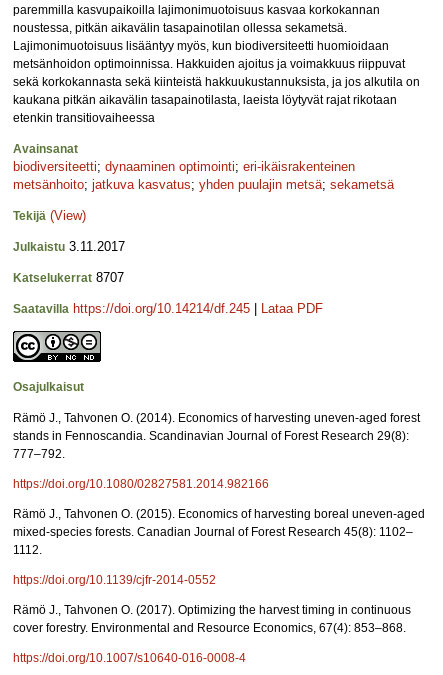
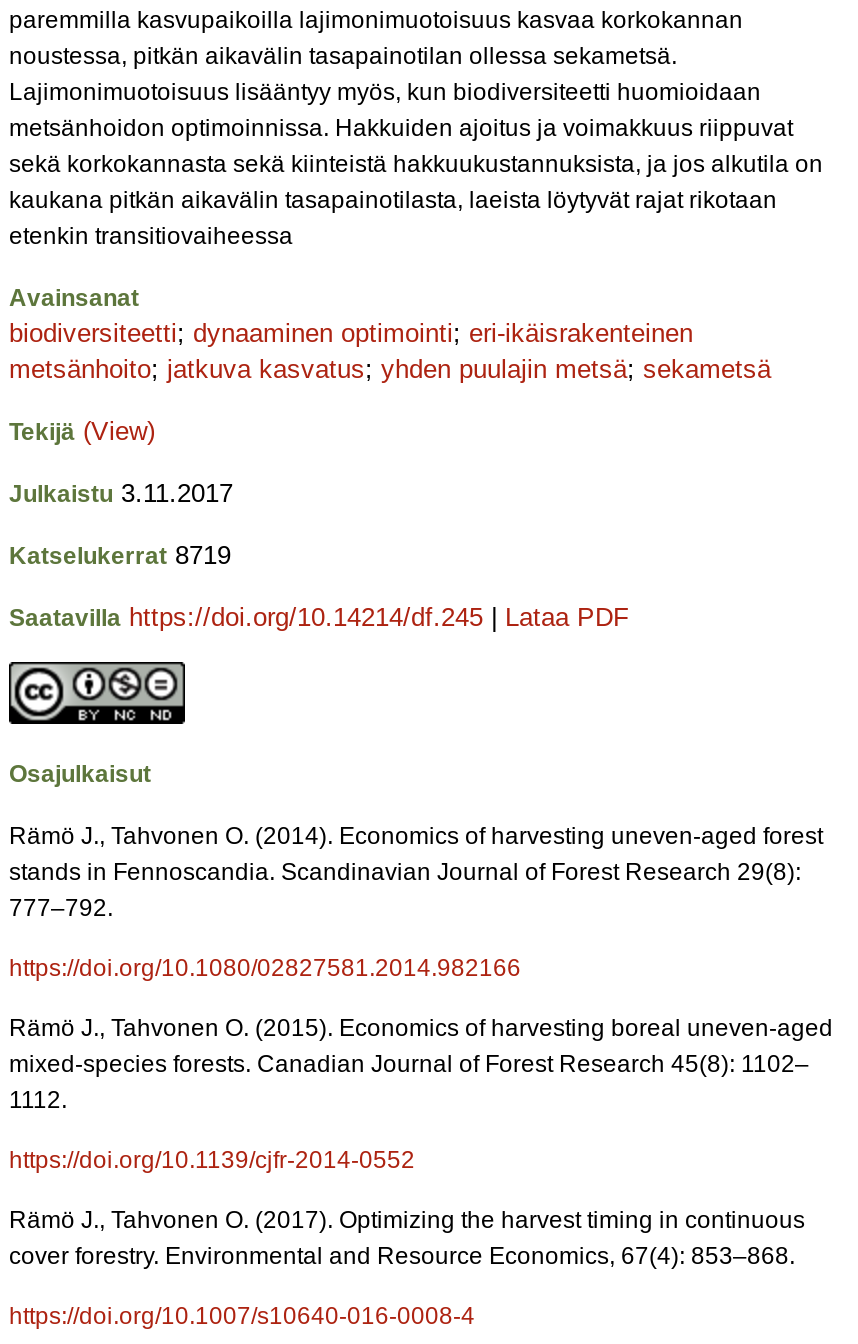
[13,270,124,285] Katselukerrat 8707 -> [9,540,231,570] Katselukerrat 8719

